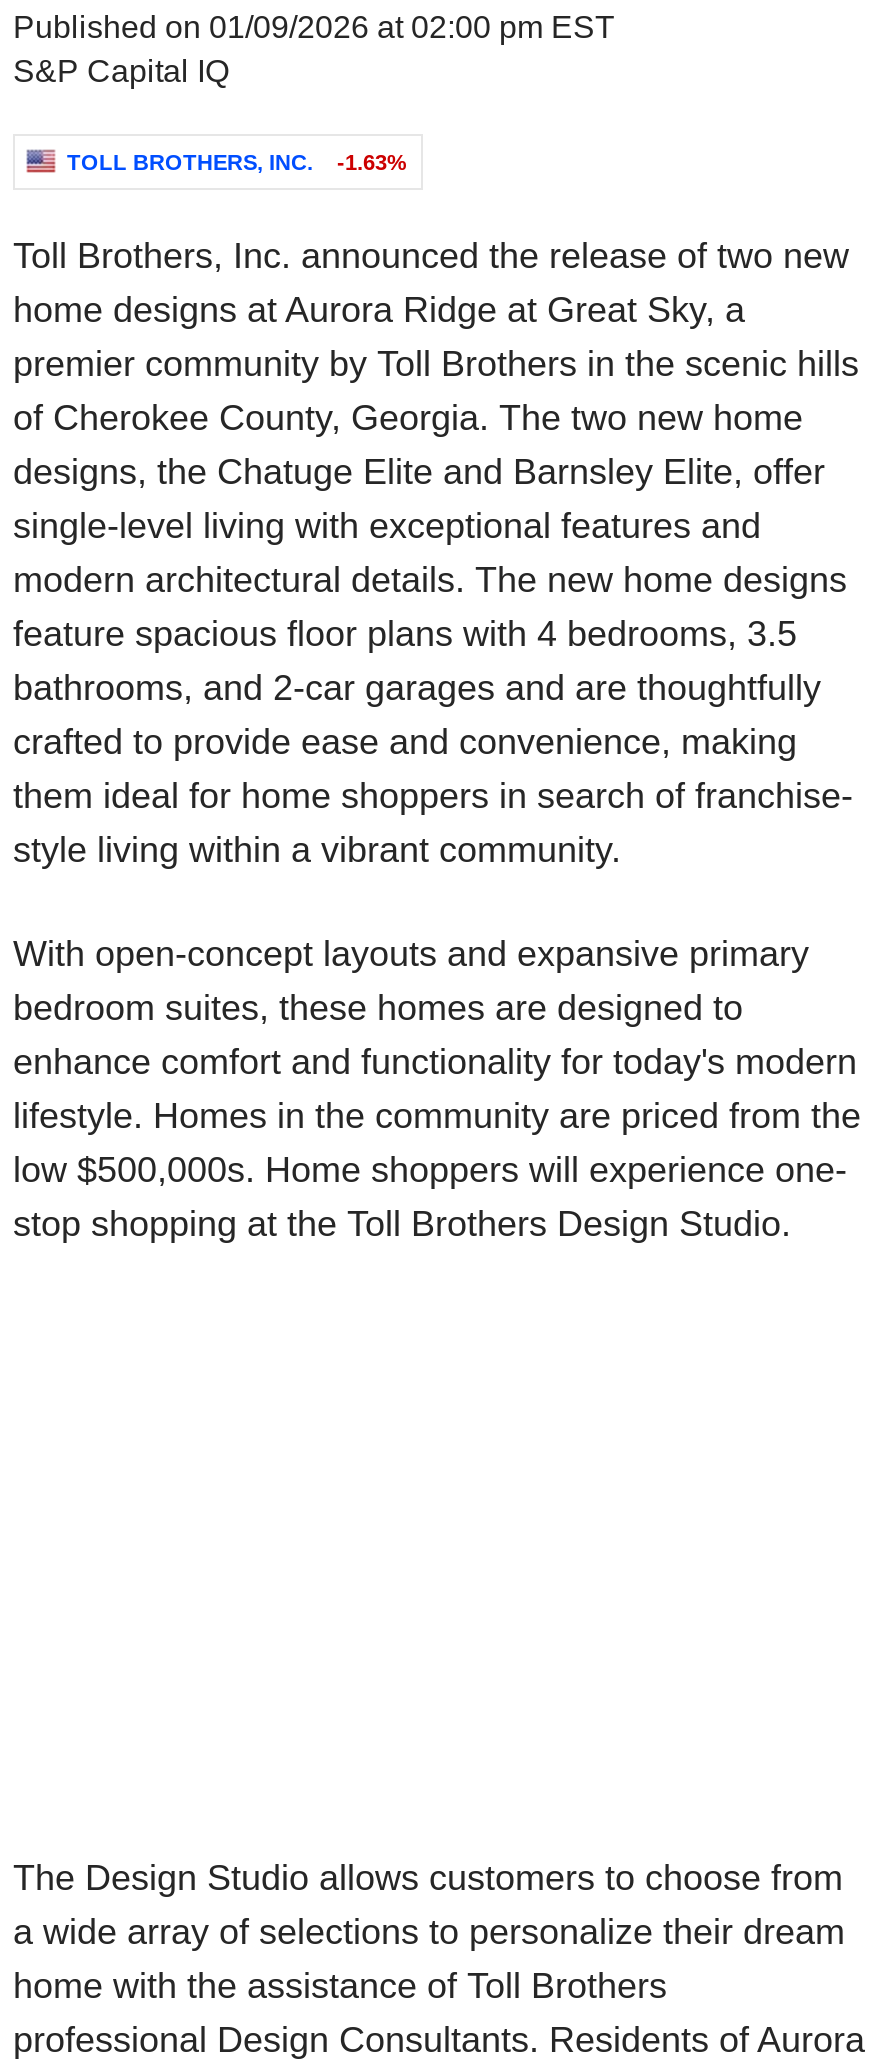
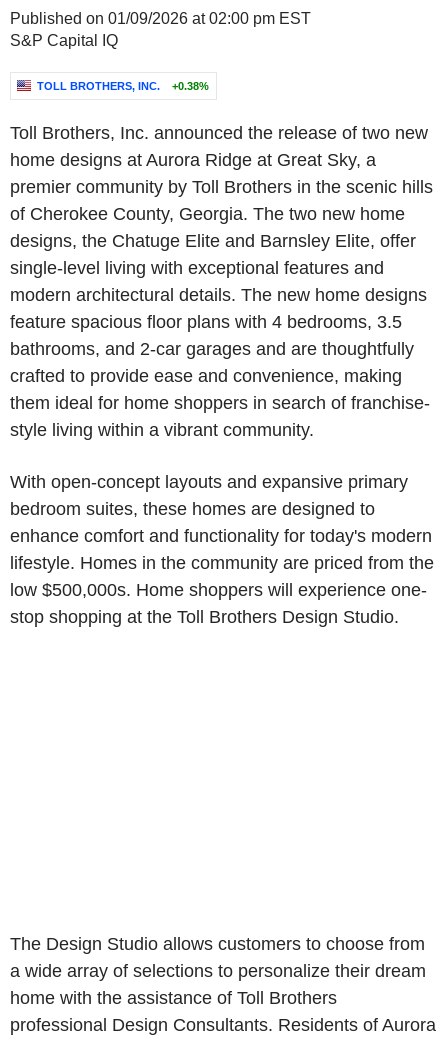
[67,150,407,174] TOLL BROTHERS, INC. -1.63% -> [37,80,209,92] TOLL BROTHERS, INC. +0.38%

